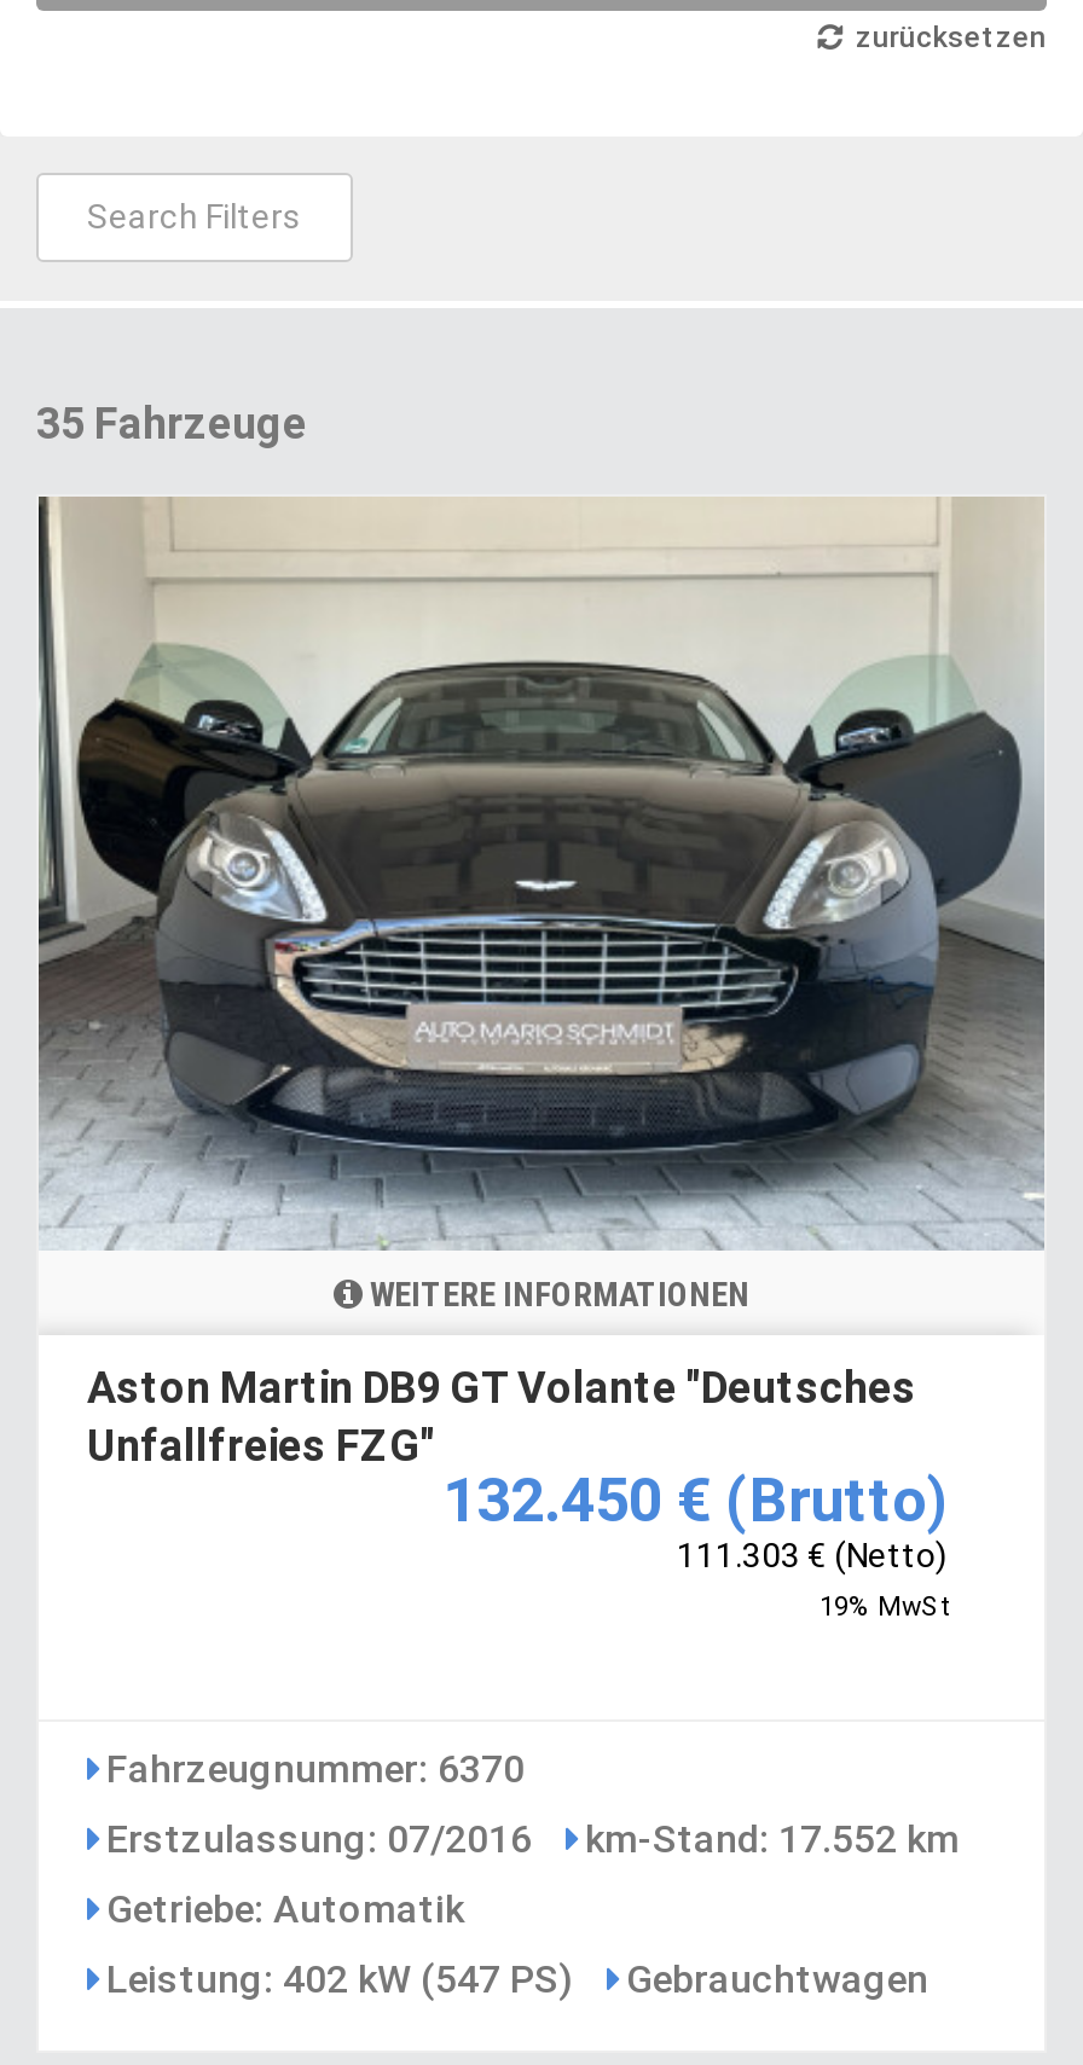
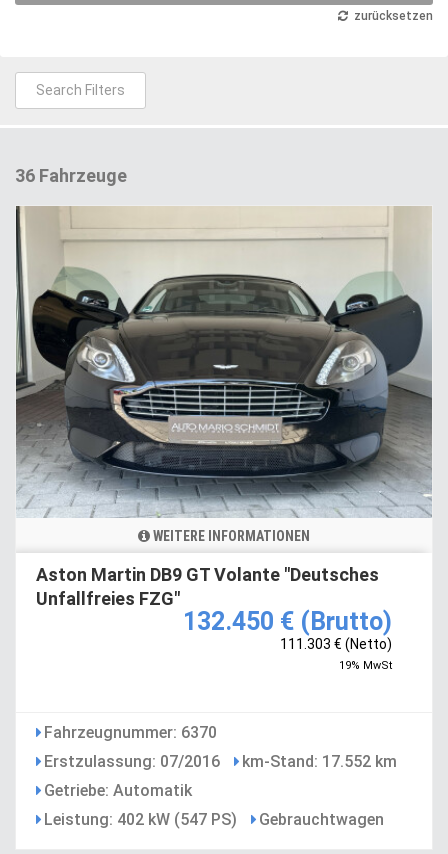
[36,398,307,448] 35 Fahrzeuge -> [15,165,127,186] 36 Fahrzeuge

